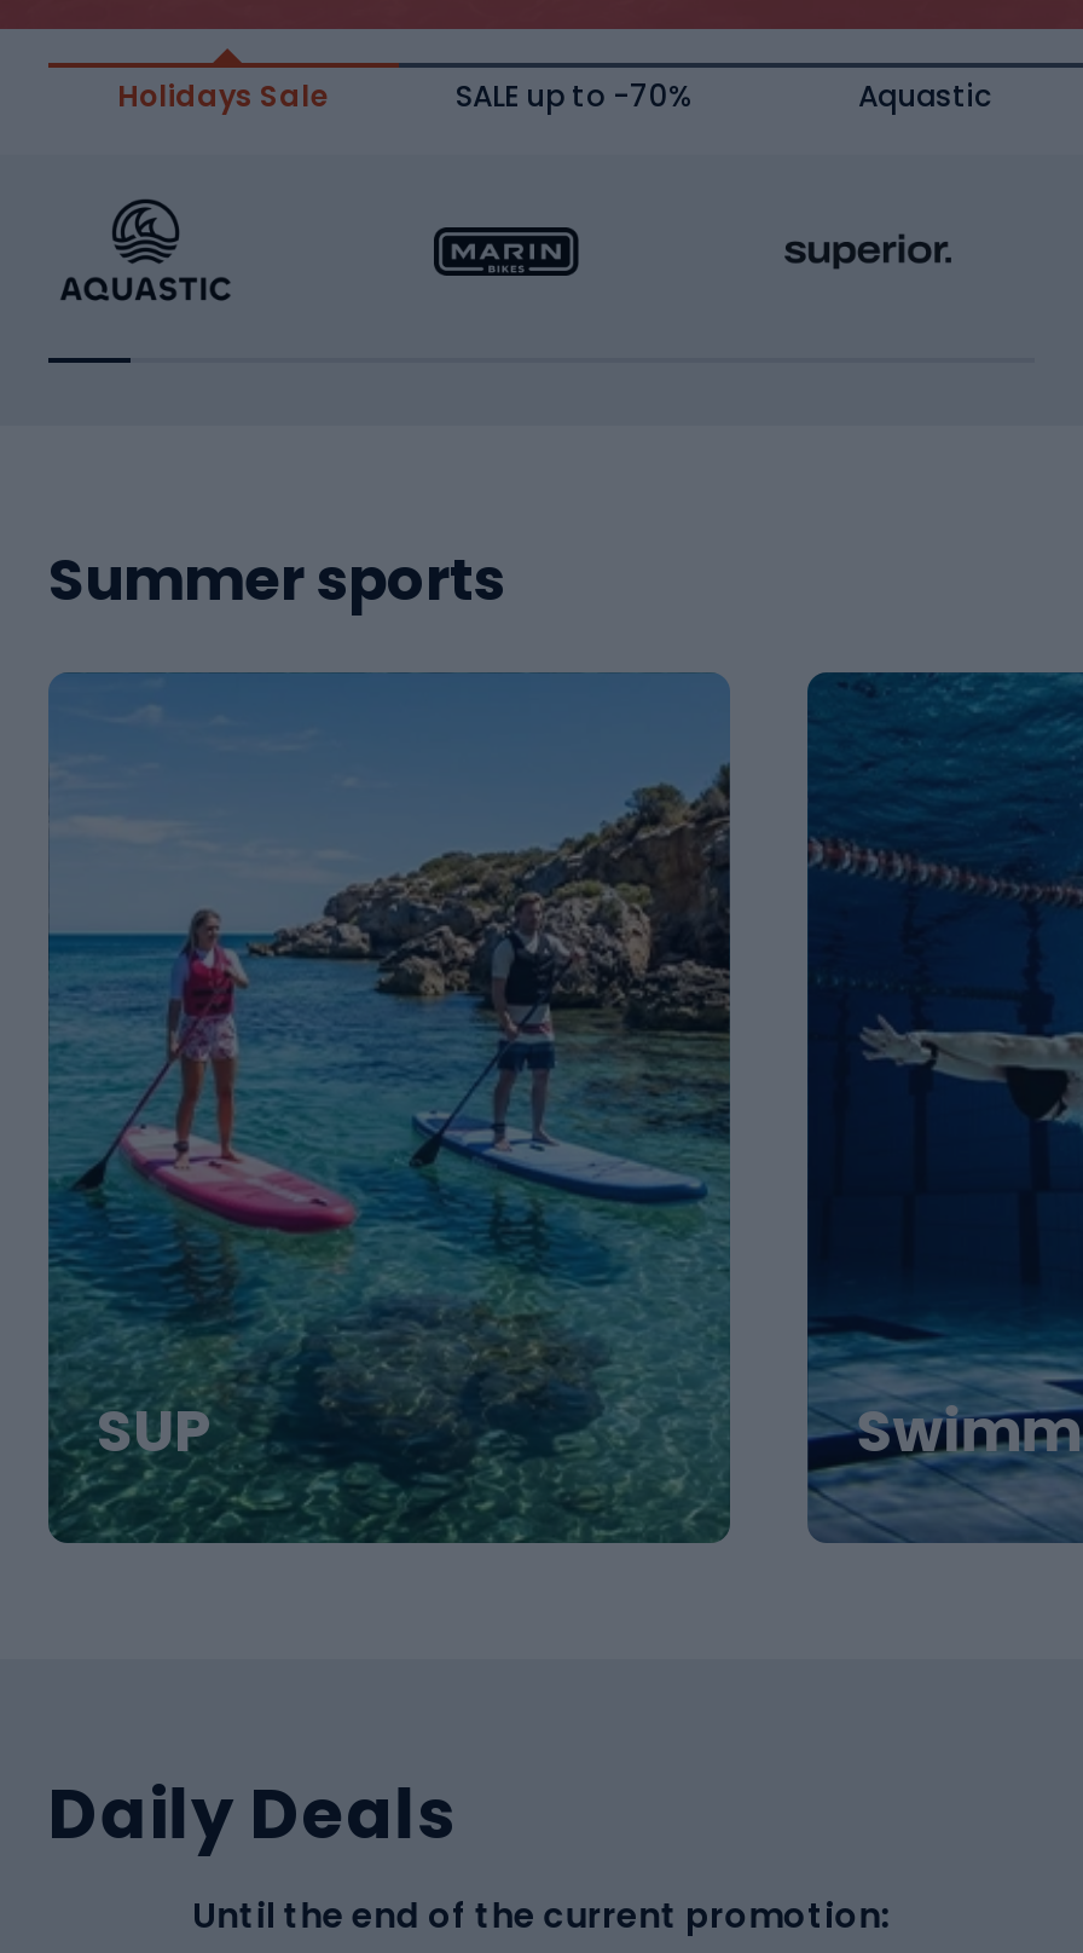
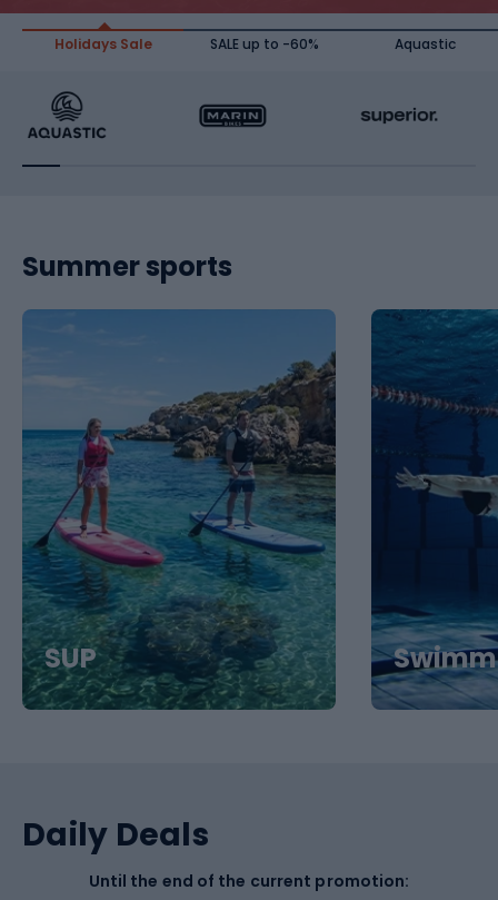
[456,75,693,116] SALE up to -70% -> [210,34,318,53] SALE up to -60%

